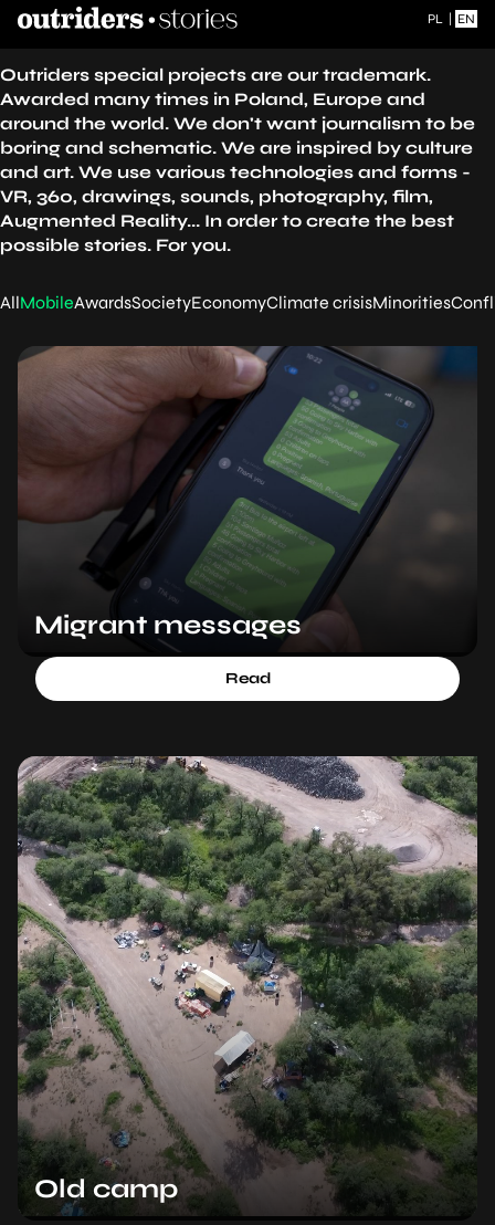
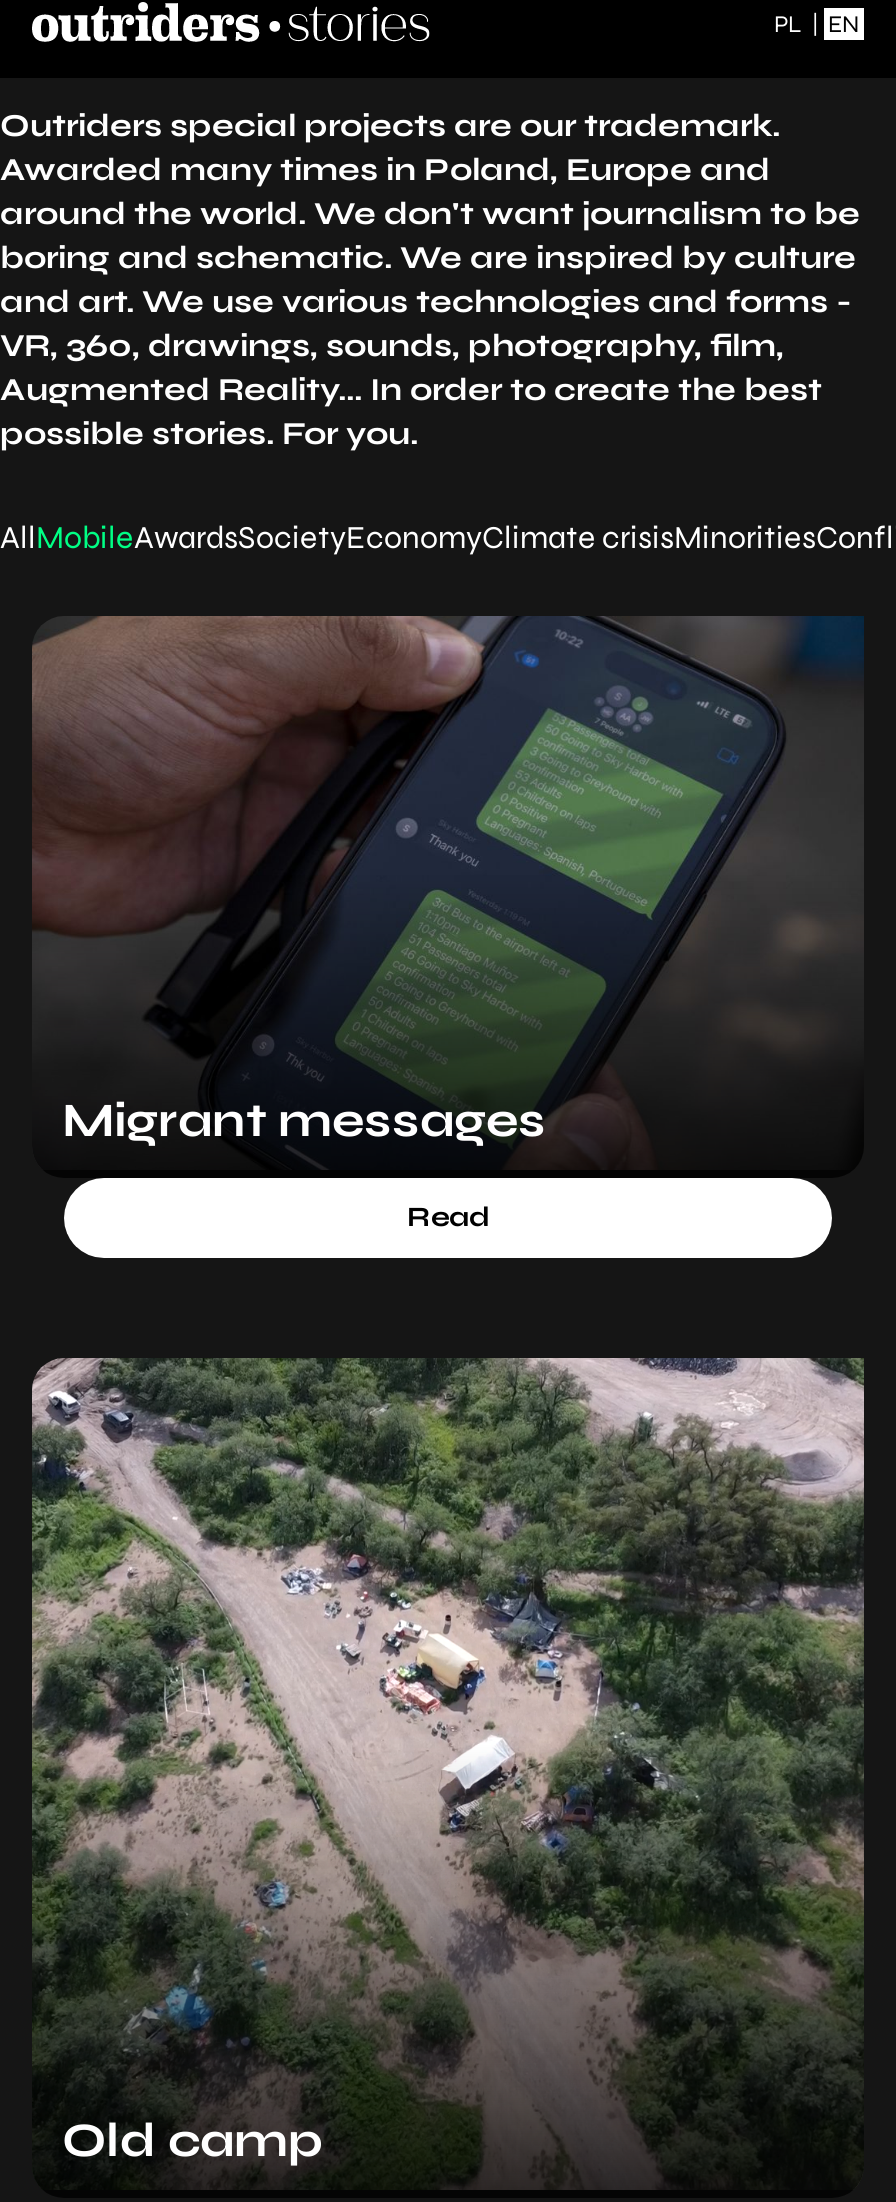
[17,755,478,1215] [image] -> [32,1356,866,2186] [image]

